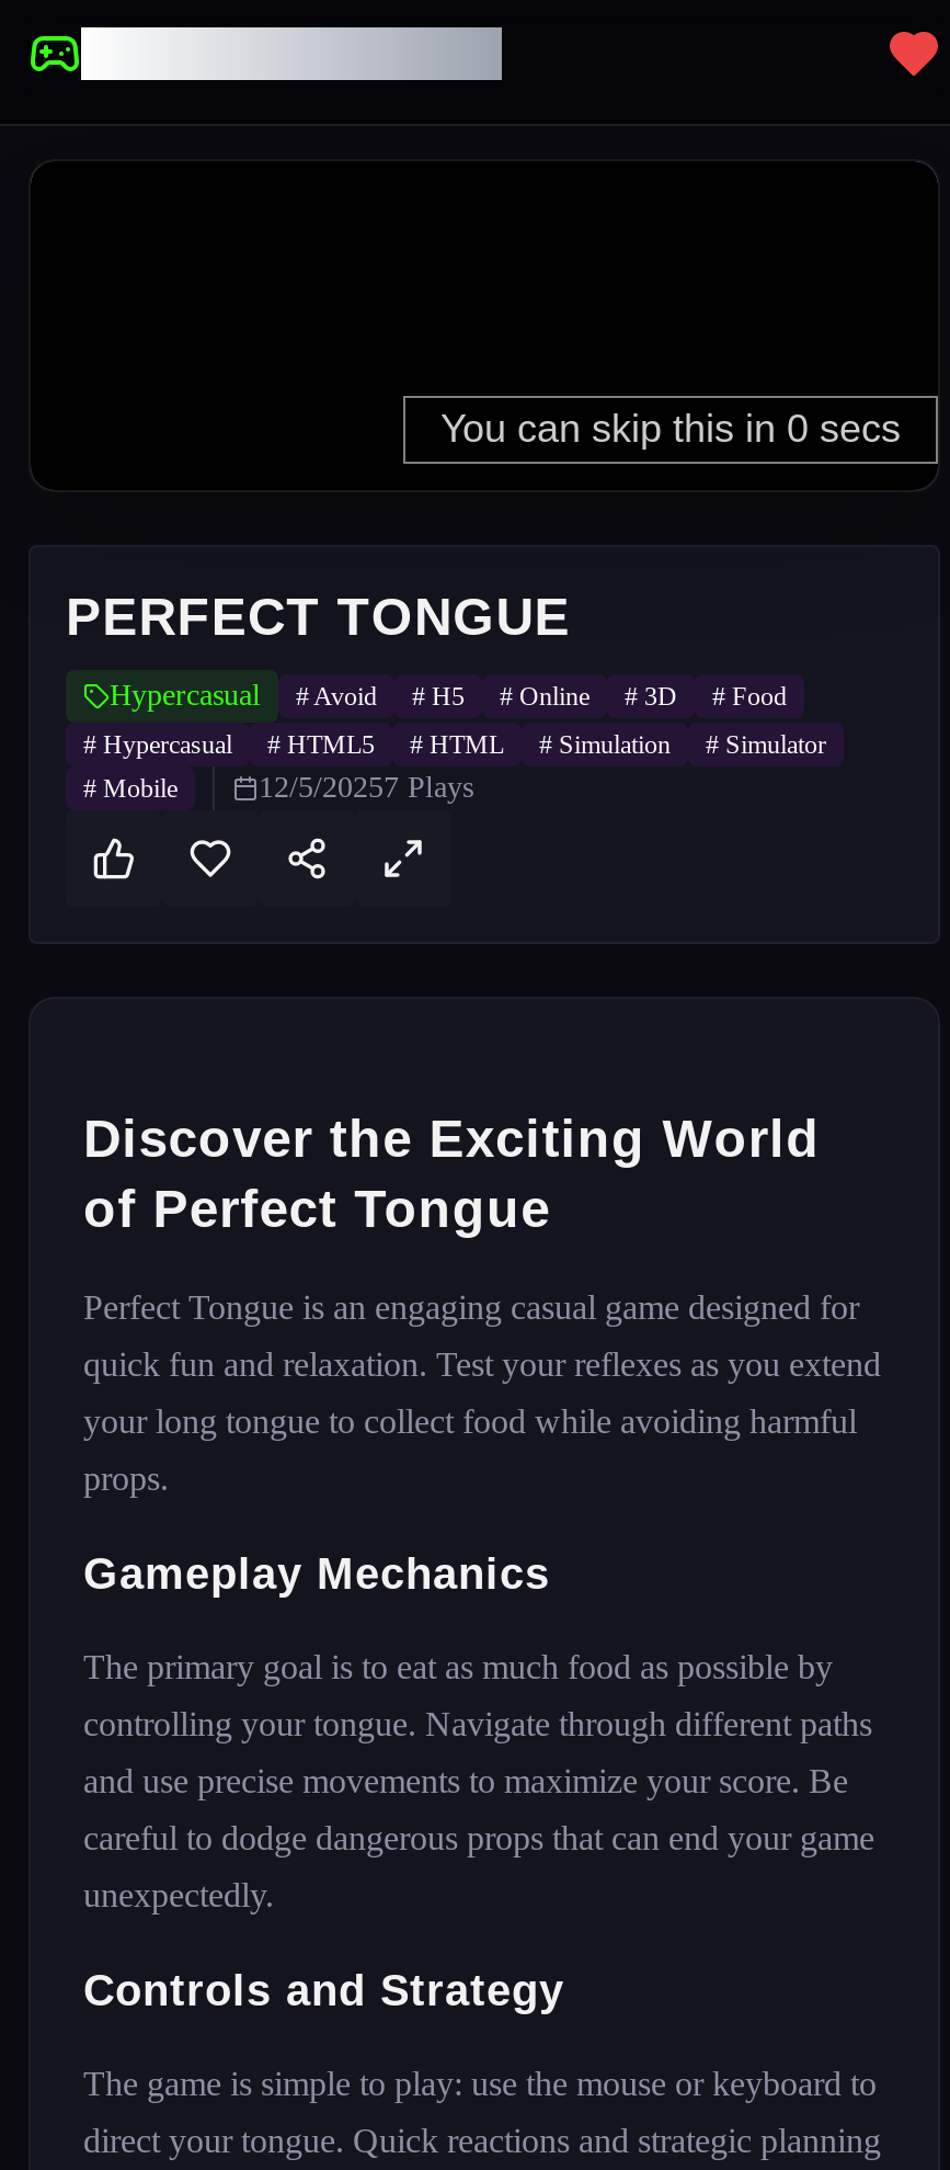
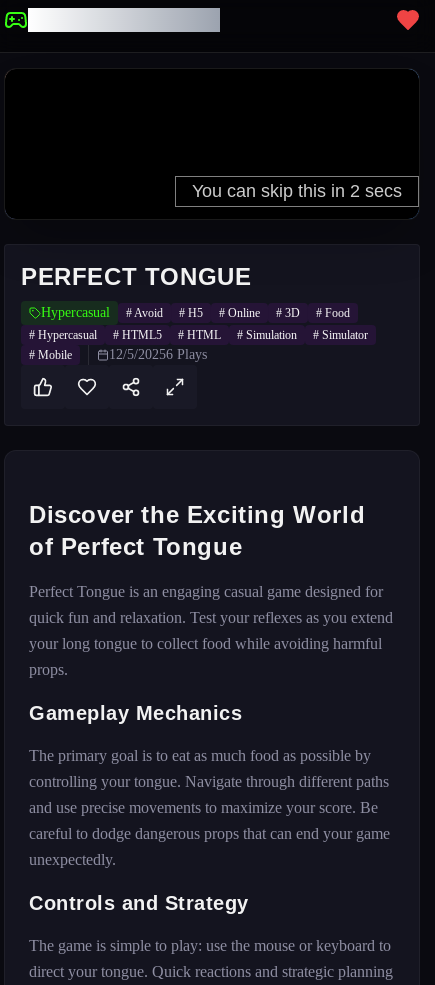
[259,771,473,804] 12/5/20257 Plays -> [109,347,207,362] 12/5/20256 Plays

